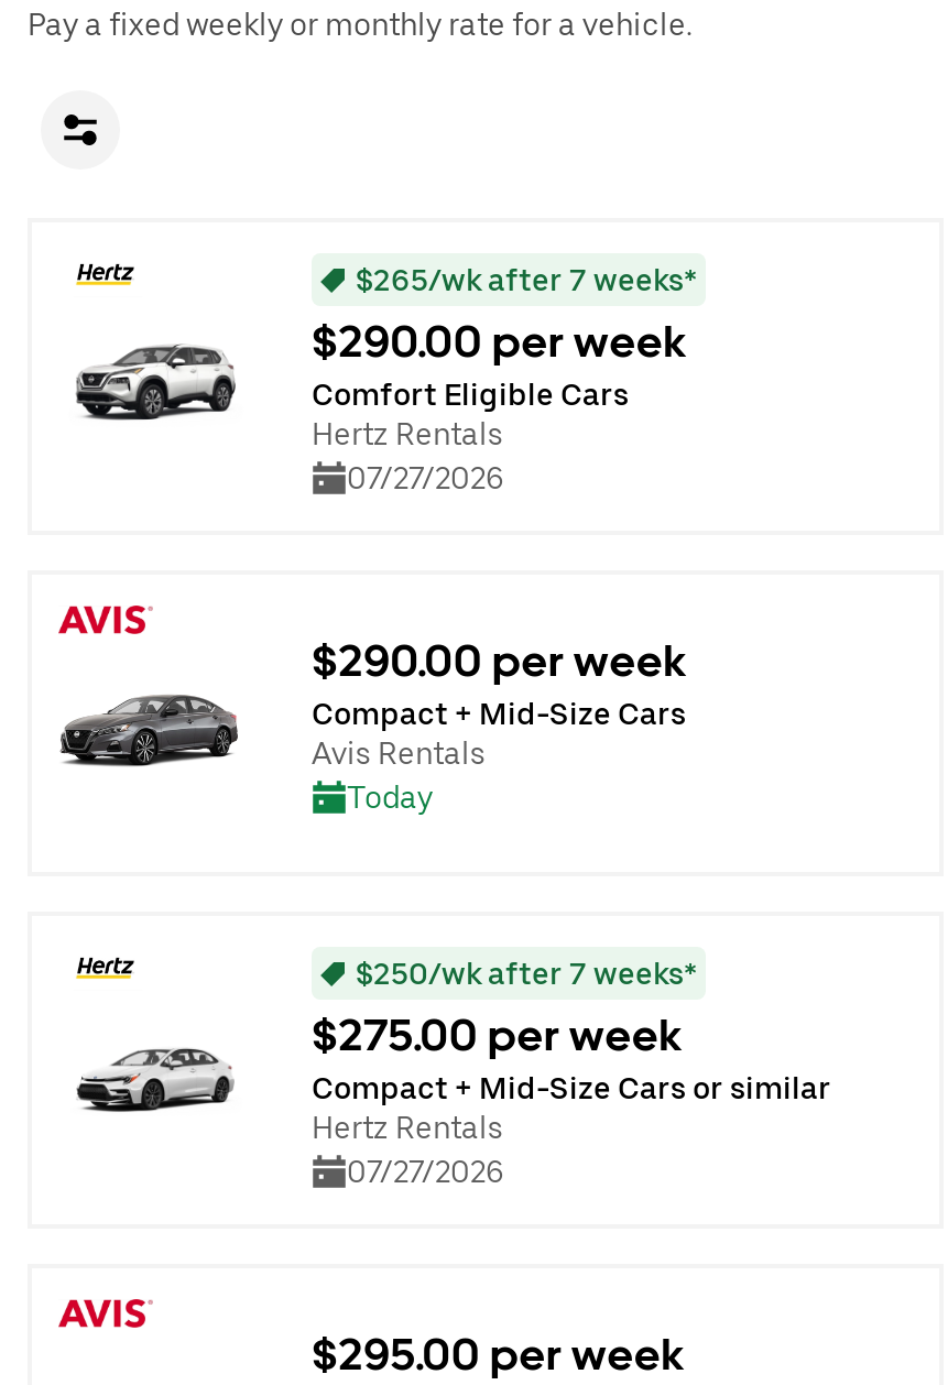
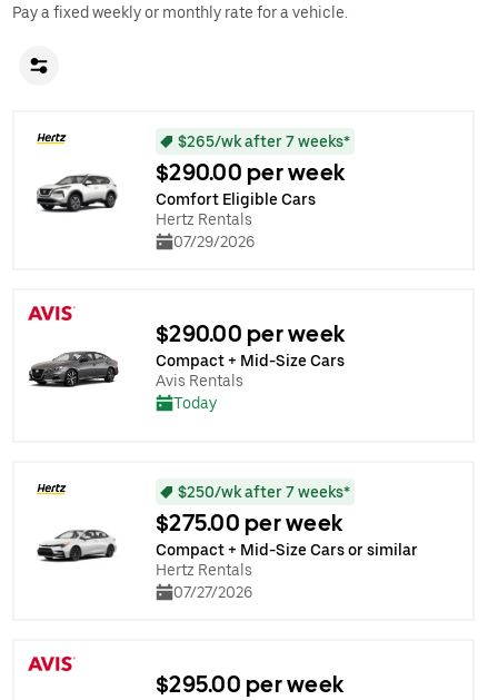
[347,460,503,495] 07/27/2026 -> [173,233,255,250] 07/29/2026

